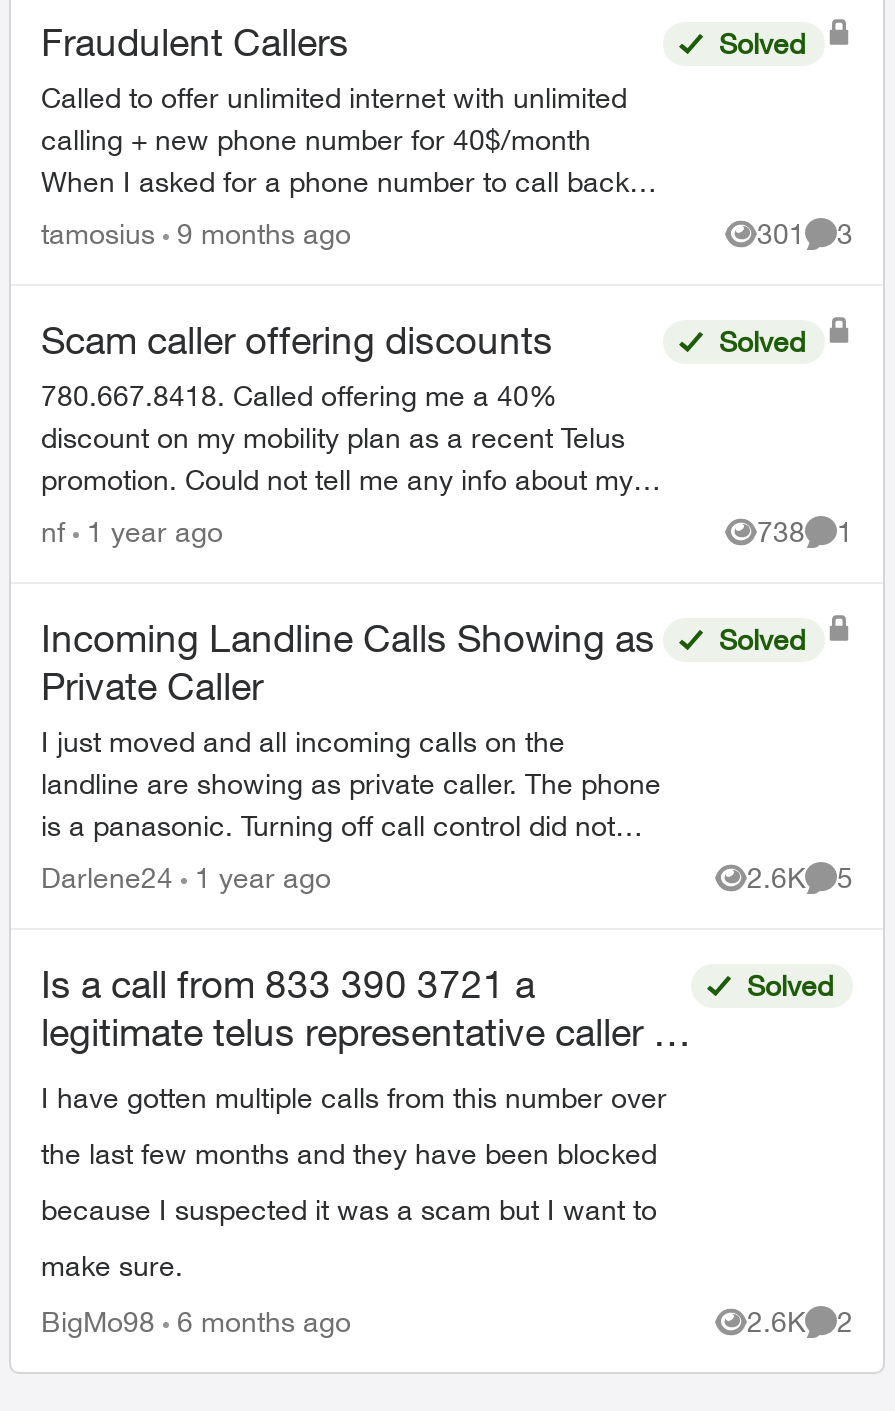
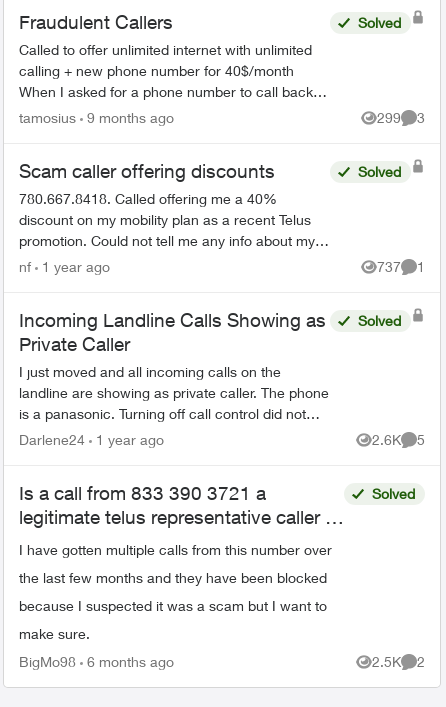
[757,216,853,250] 301 3 -> [377,109,425,126] 299 3
[757,514,853,548] 738 1 -> [377,258,425,275] 737 1
[747,1304,853,1338] 2.6K 2 -> [372,653,425,670] 2.5K 2

